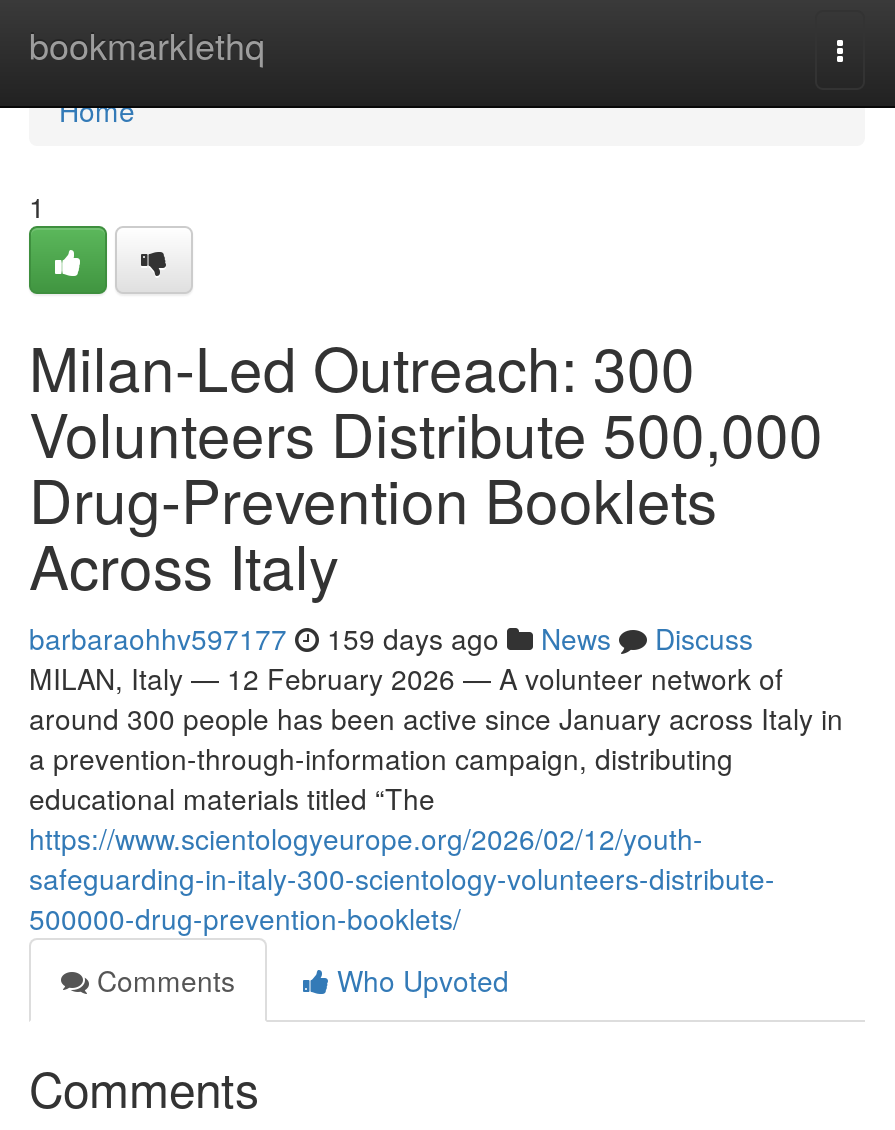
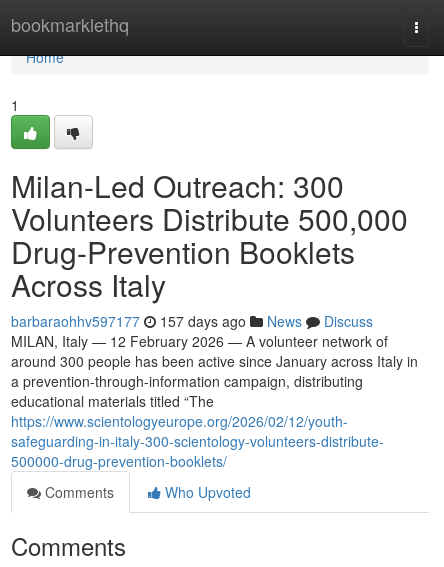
[29,618,753,658] barbaraohhv597177 159 days ago News Discuss -> [11,311,373,331] barbaraohhv597177 157 days ago News Discuss

